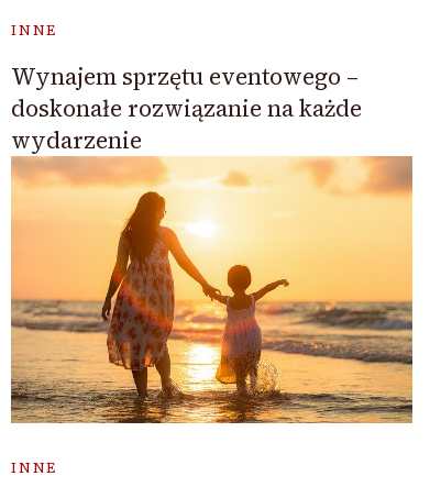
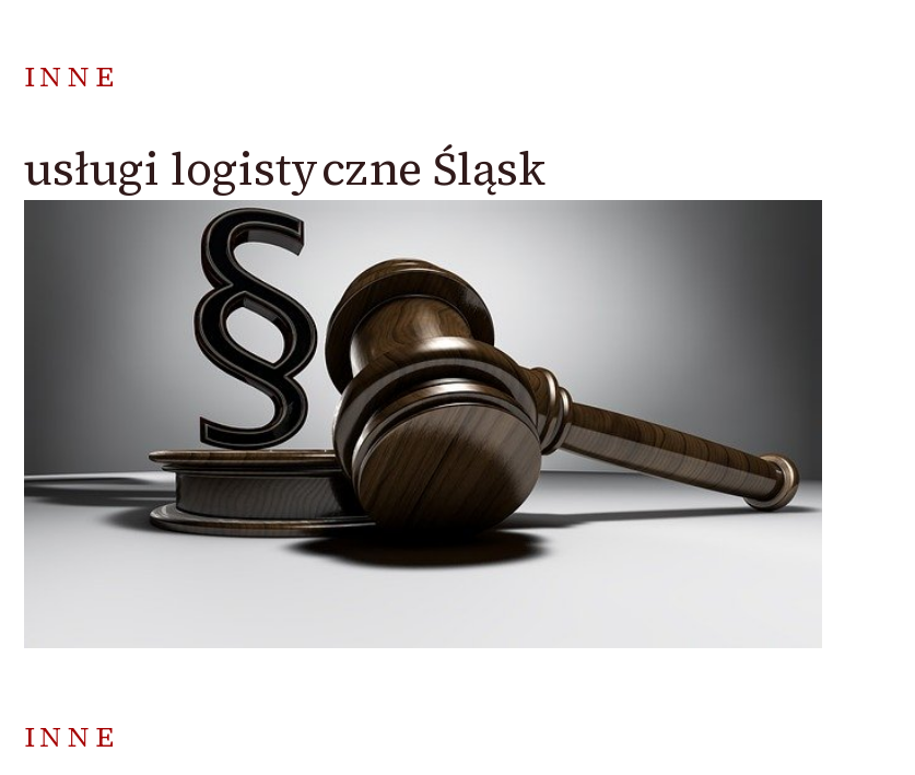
[10,61,414,424] [image] | Wynajem sprzętu eventowego – | doskonałe rozwiązanie na każde | wydarzenie -> [22,136,824,647] [image] | usługi logistyczne Śląsk

